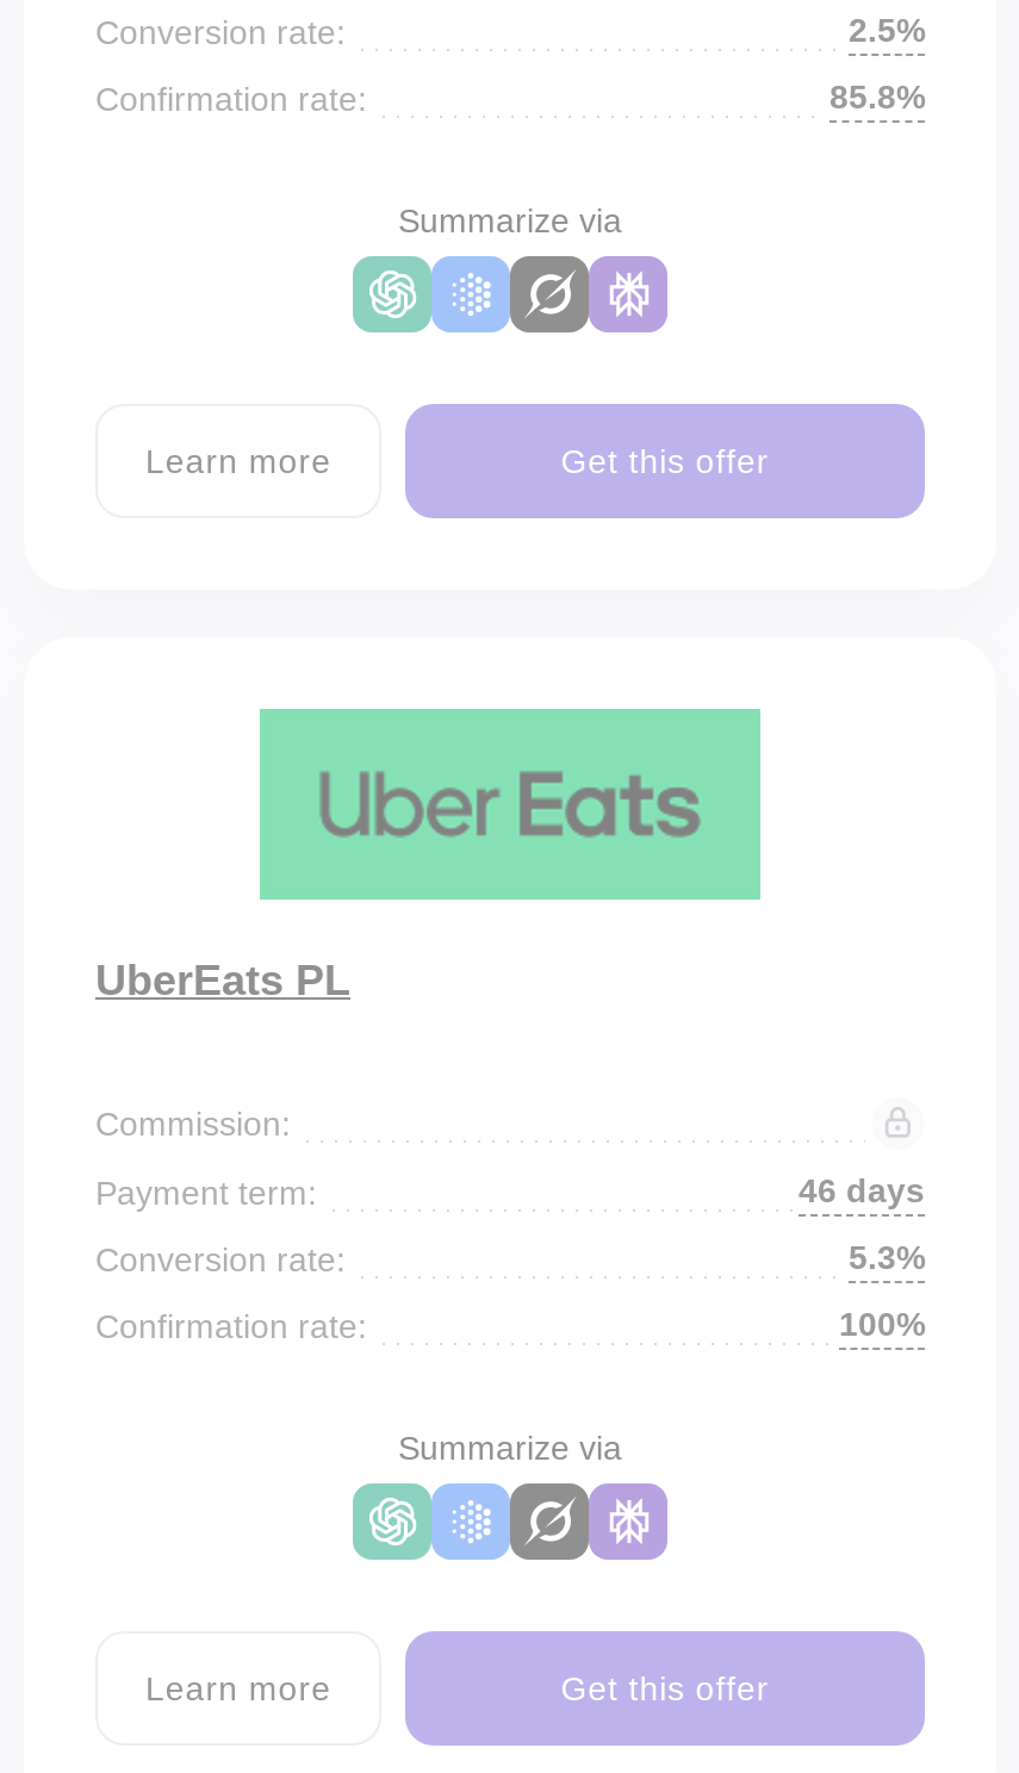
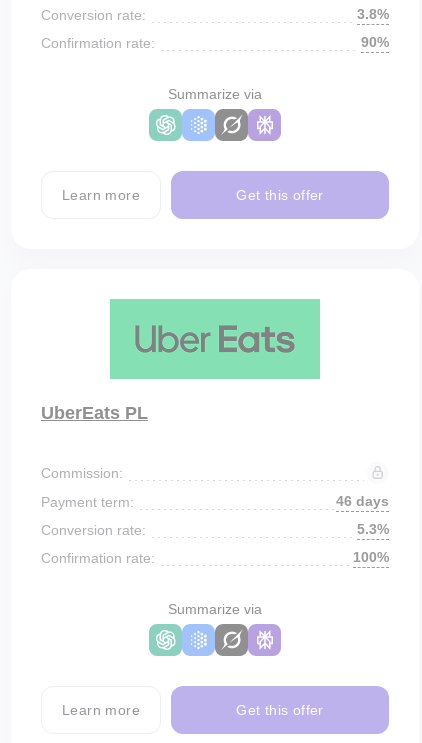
[849,11,925,49] 2.5% -> [357,6,389,22] 3.8%
[830,77,925,116] 85.8% -> [361,34,389,50] 90%

